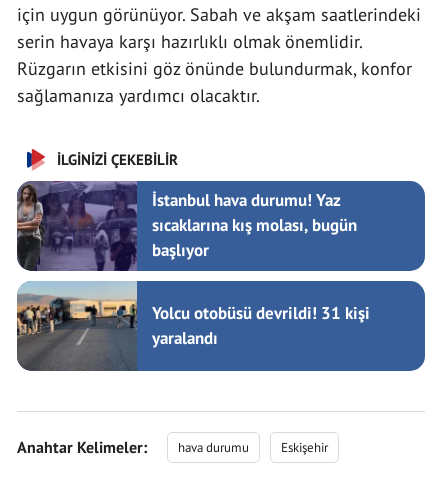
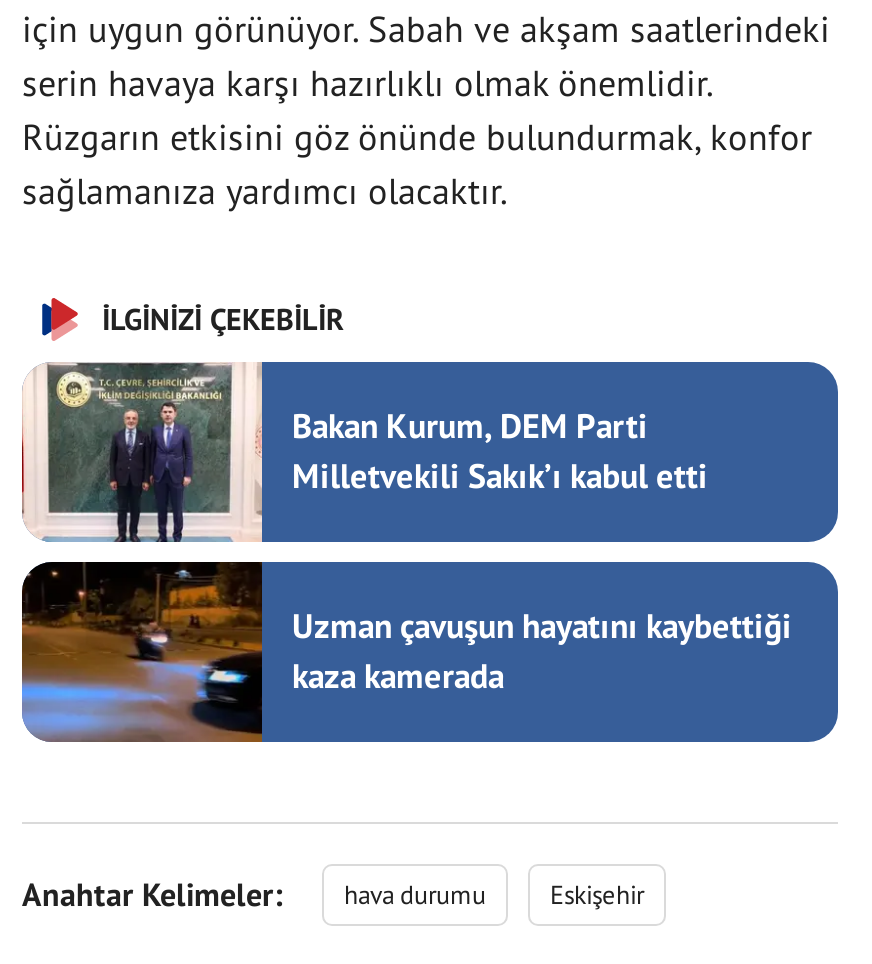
[16,180,357,272] [image] | İstanbul hava durumu! Yaz | sıcaklarına kış molası, bugün | başlıyor -> [20,362,708,544] [image] | Bakan Kurum, DEM Parti | Milletvekili Sakık’ı kabul etti
[16,281,370,371] [image] | Yolcu otobüsü devrildi! 31 kişi | yaralandı -> [20,560,792,742] [image] | Uzman çavuşun hayatını kaybettiği | kaza kamerada

